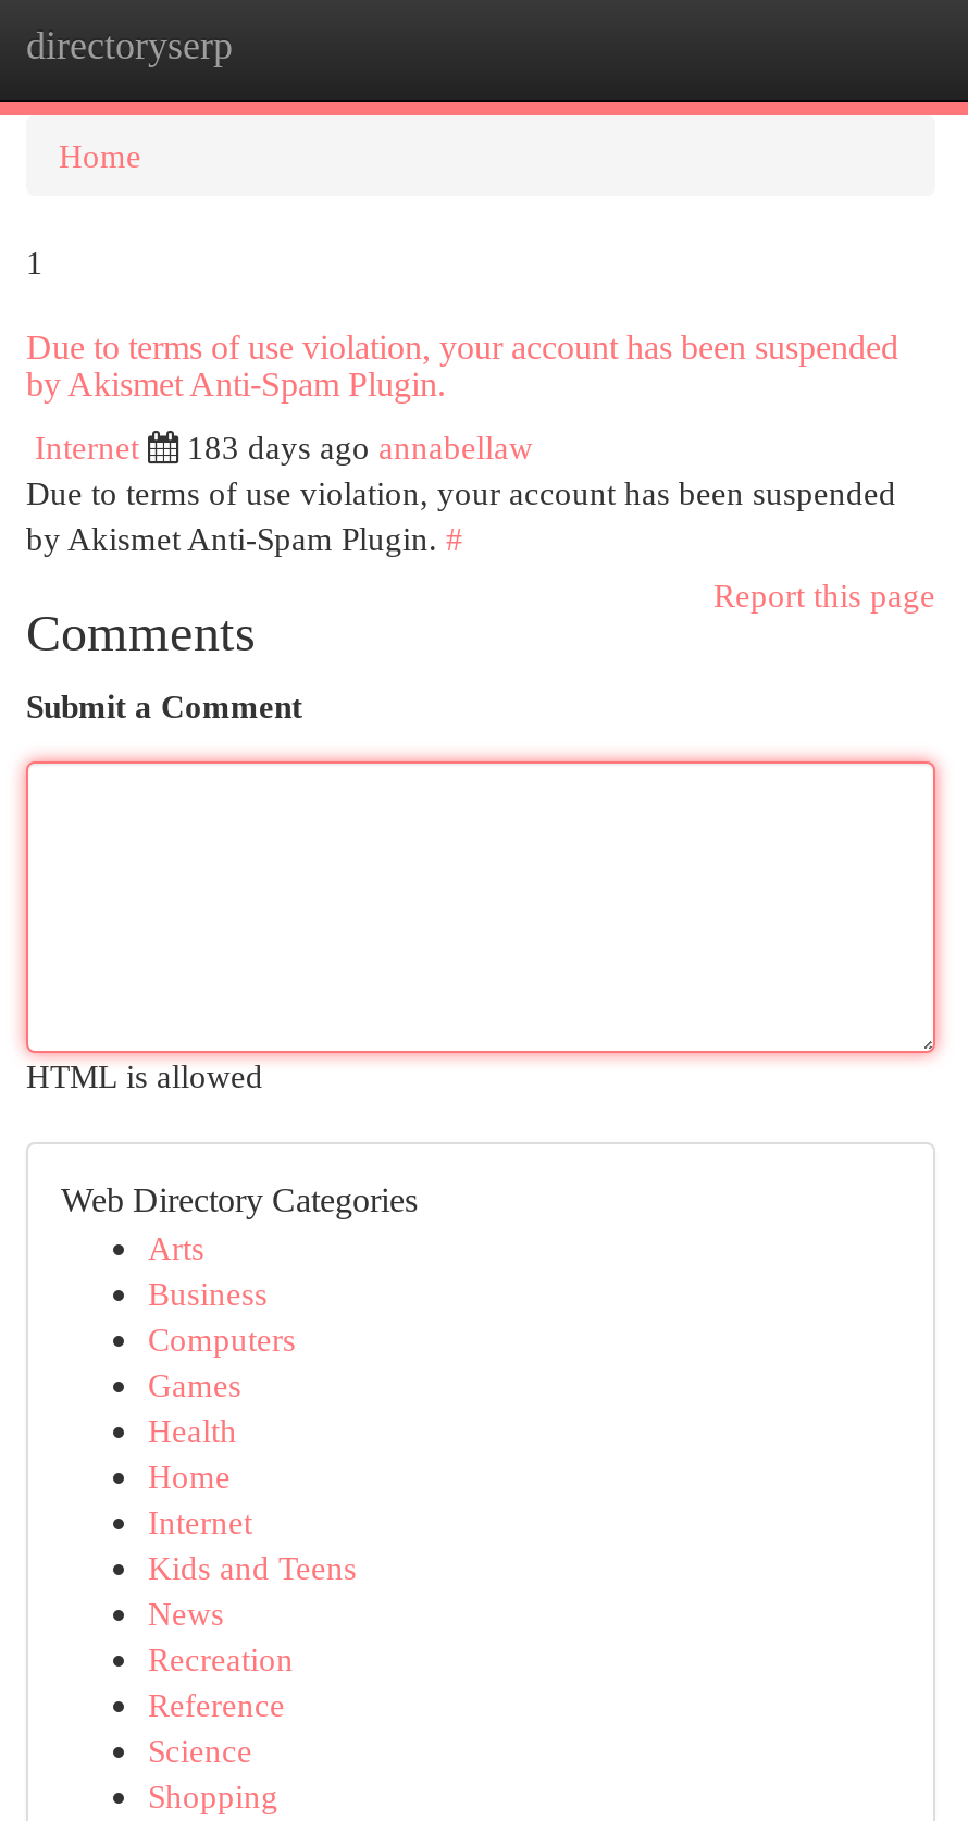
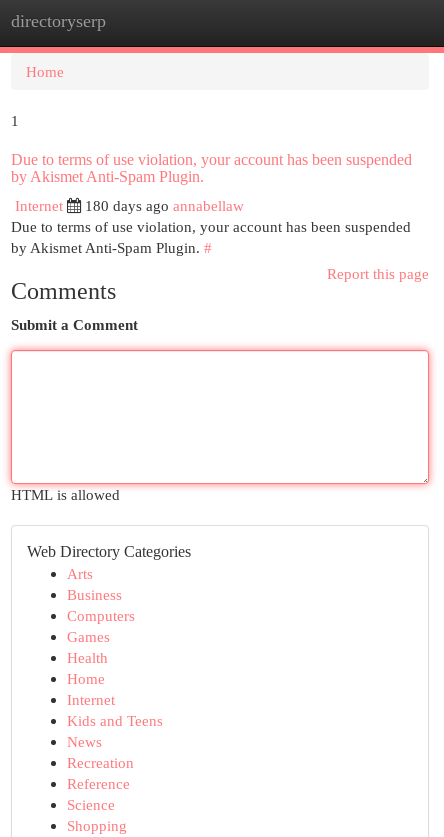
[187,429,533,466] 183 days ago annabellaw -> [85,197,244,214] 180 days ago annabellaw

